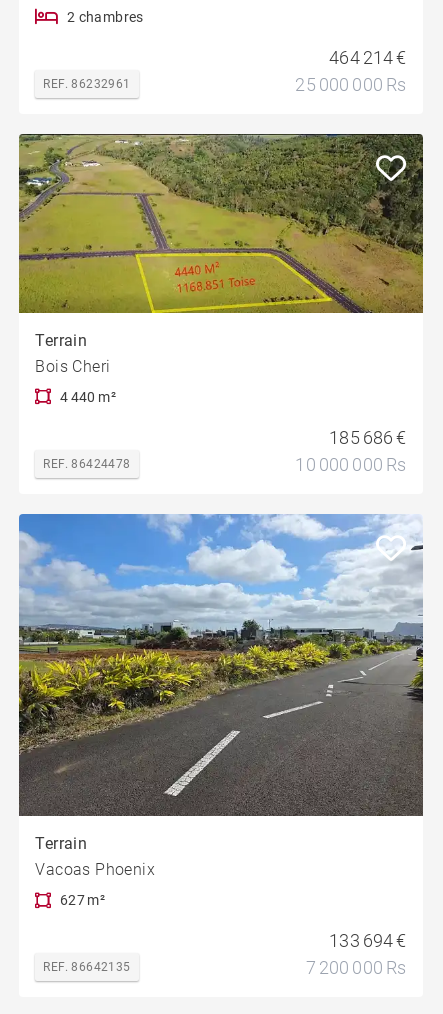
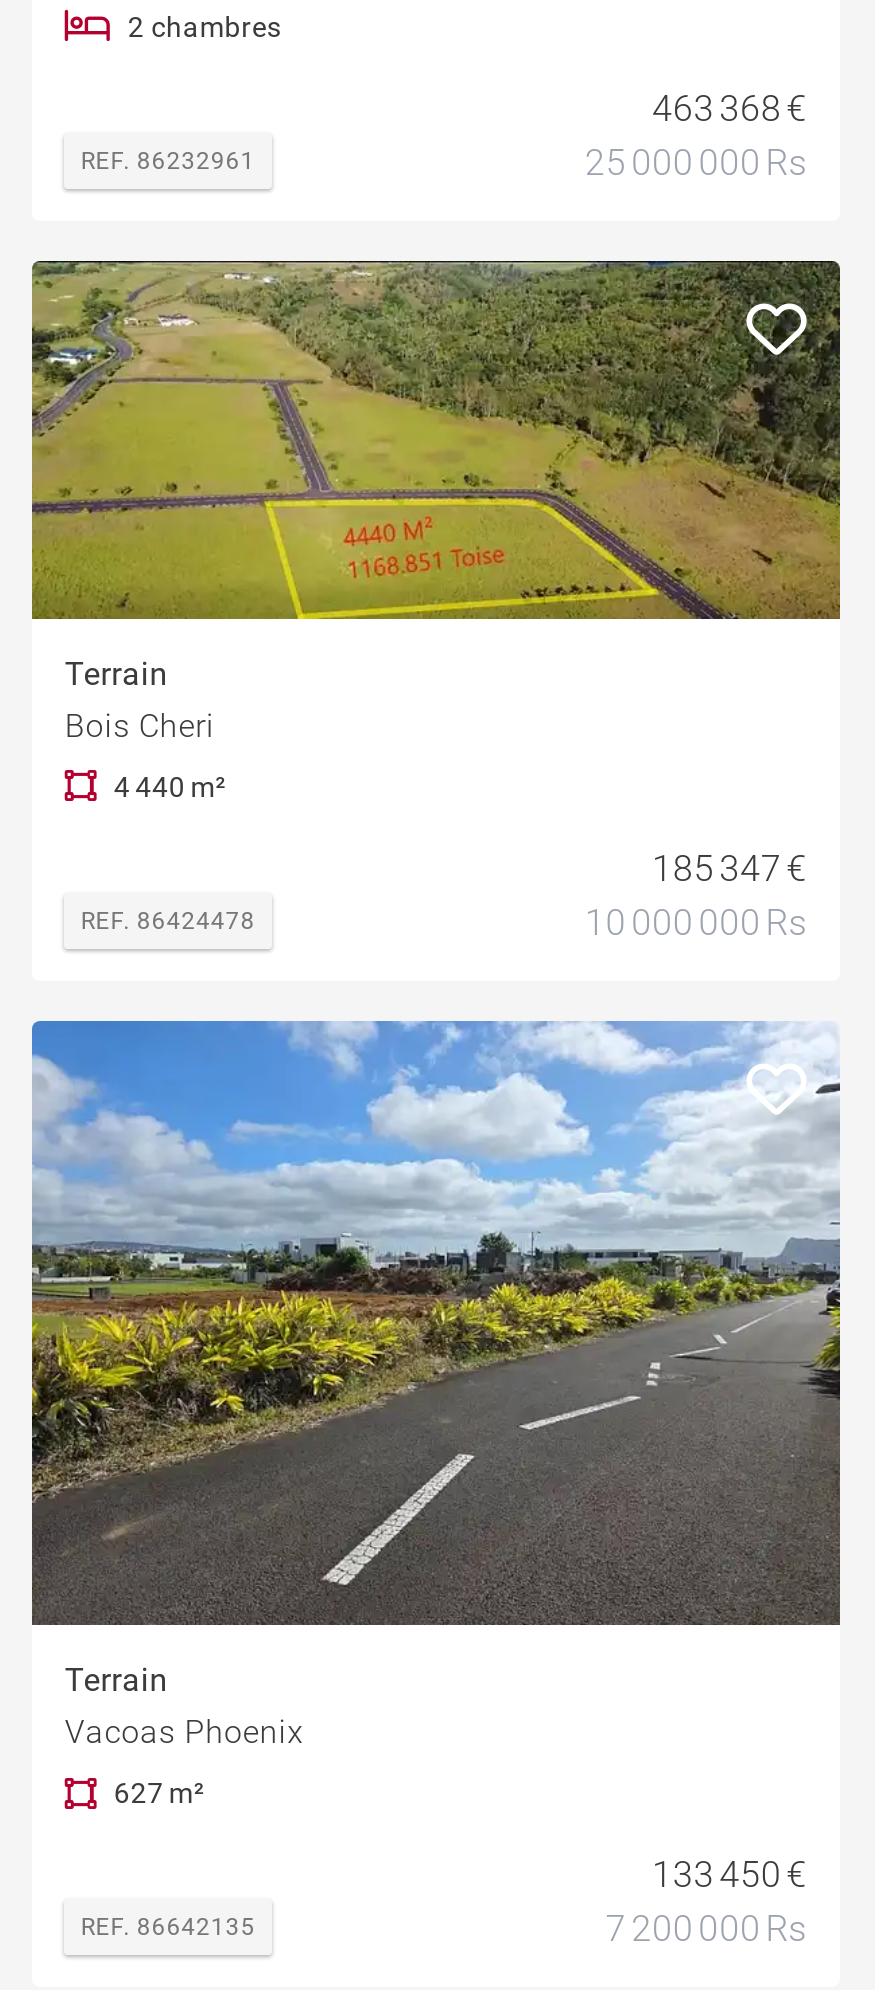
[329,46,407,67] 464 214 € -> [652,86,807,128] 463 368 €
[329,427,407,448] 185 686 € -> [652,847,807,889] 185 347 €
[329,930,407,951] 133 694 € -> [652,1854,807,1896] 133 450 €

